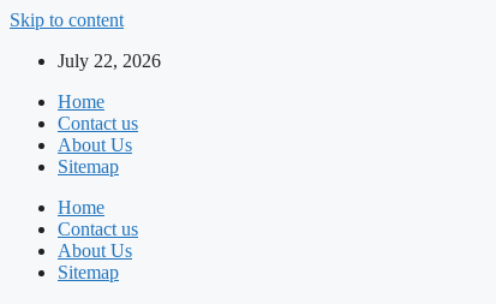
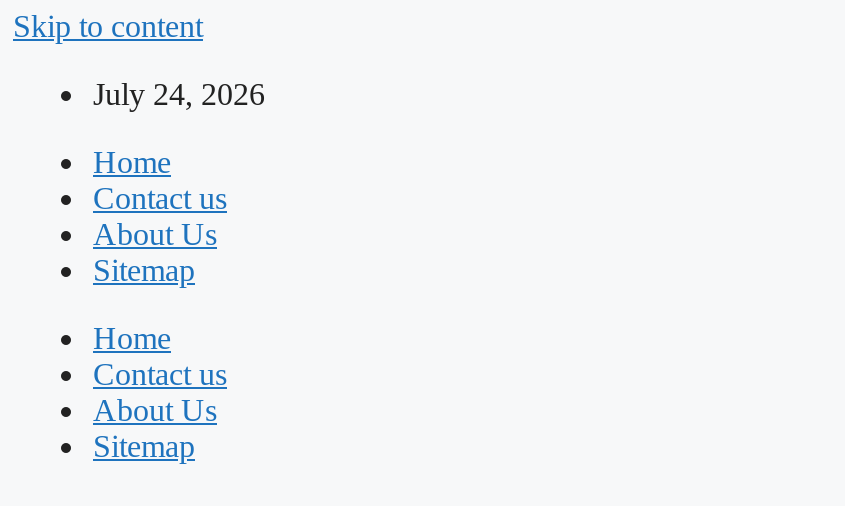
[58,50,161,71] July 22, 2026 -> [93,77,265,111] July 24, 2026

